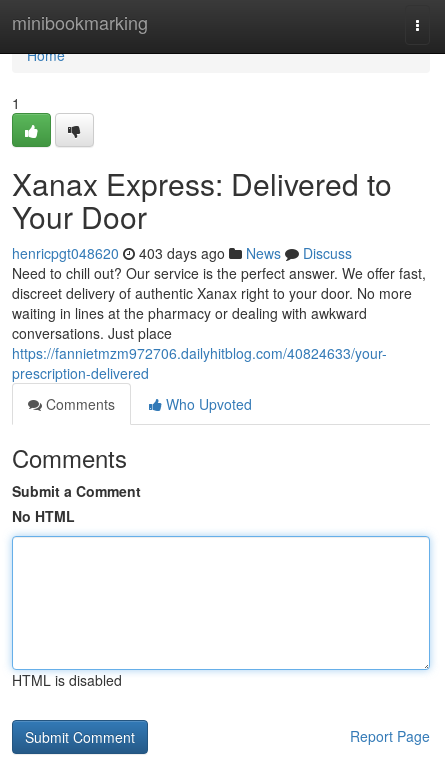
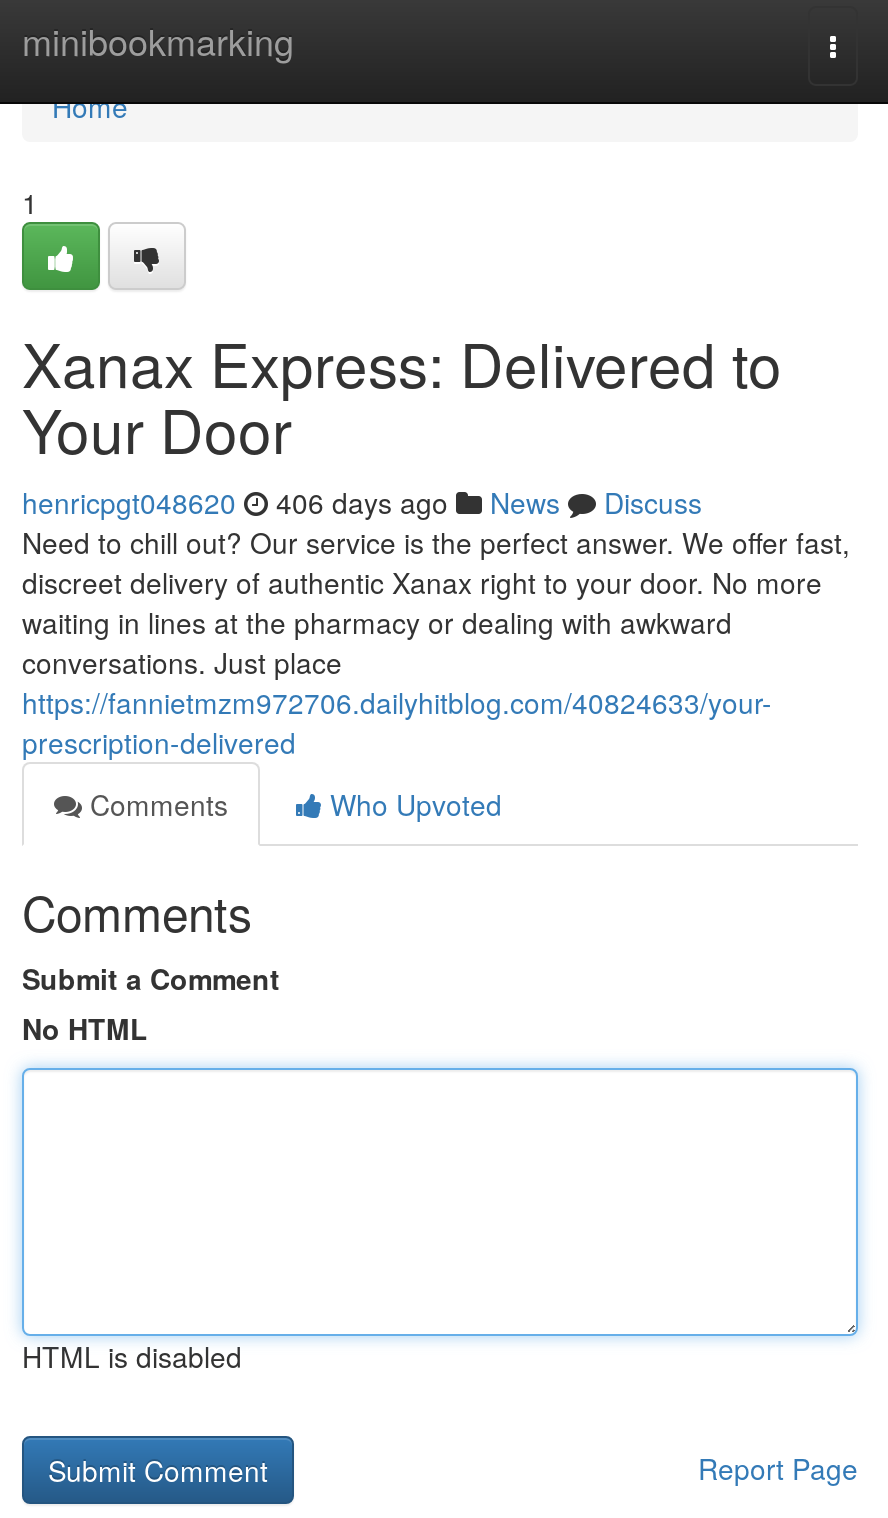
[12,243,352,263] henricpgt048620 403 days ago News Discuss -> [22,482,702,522] henricpgt048620 406 days ago News Discuss

